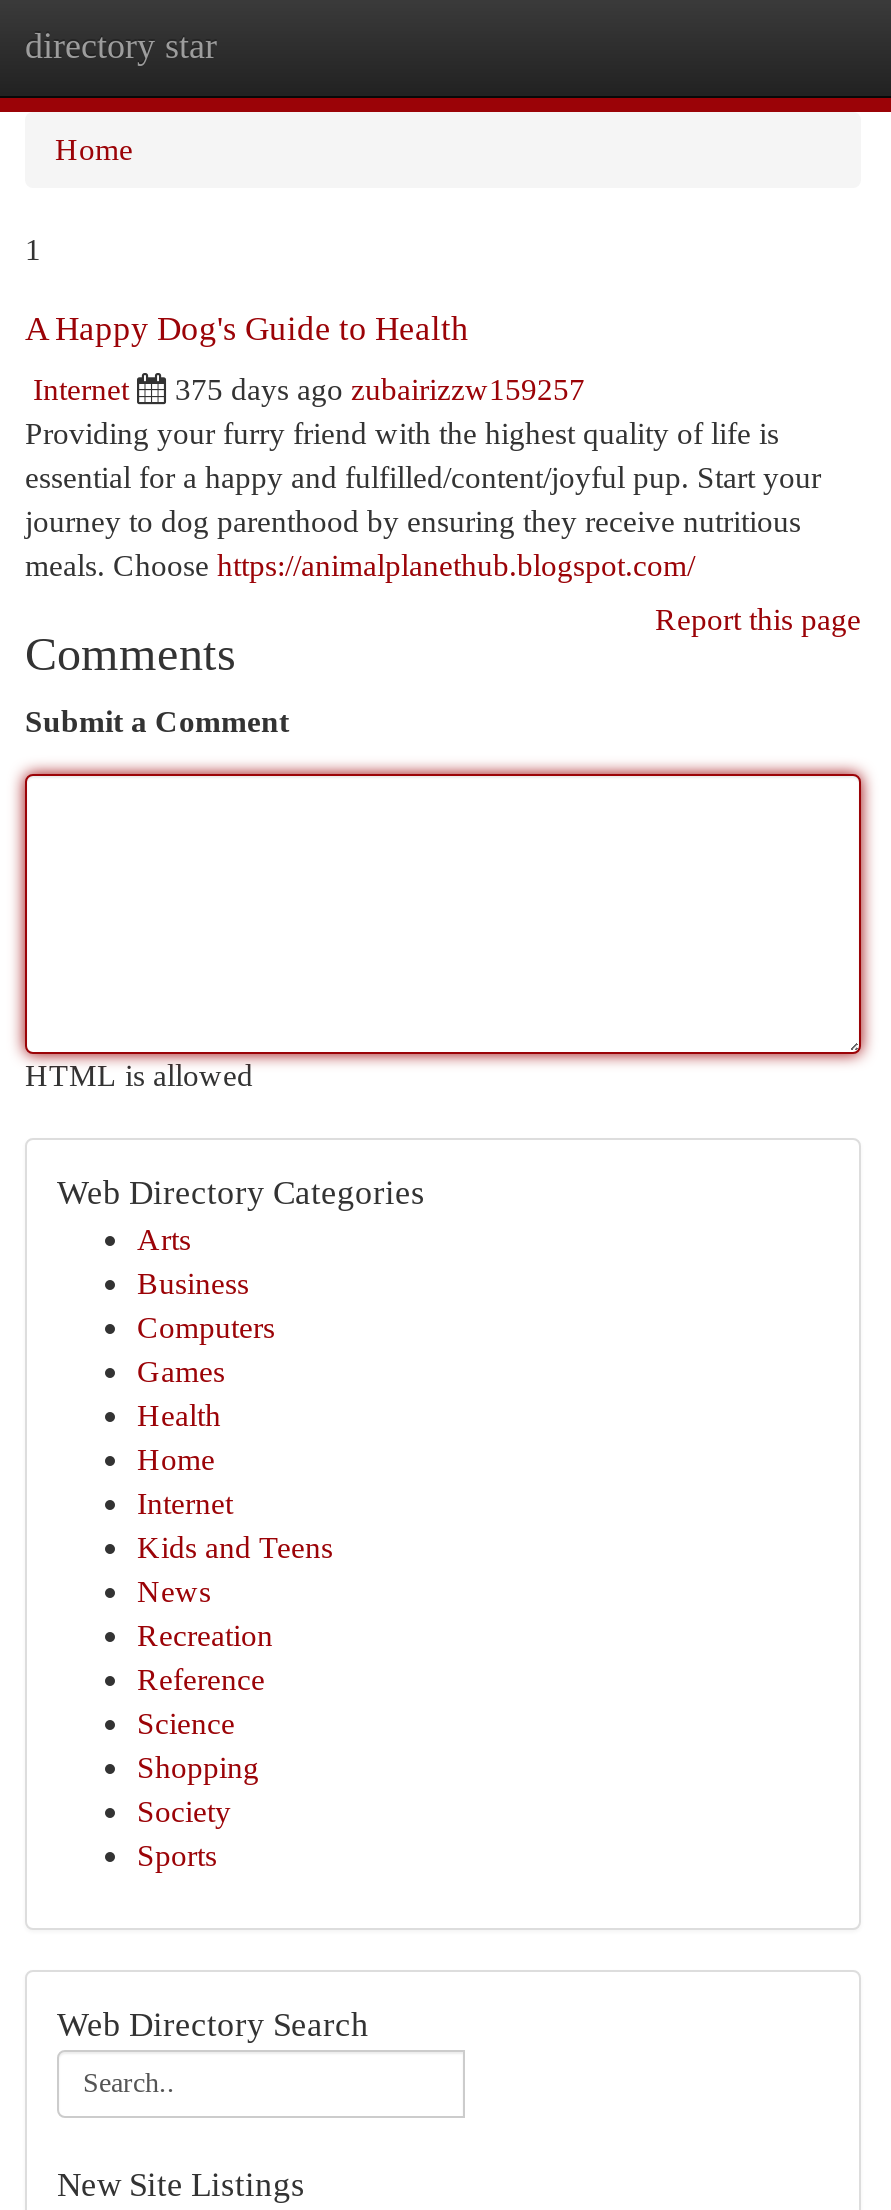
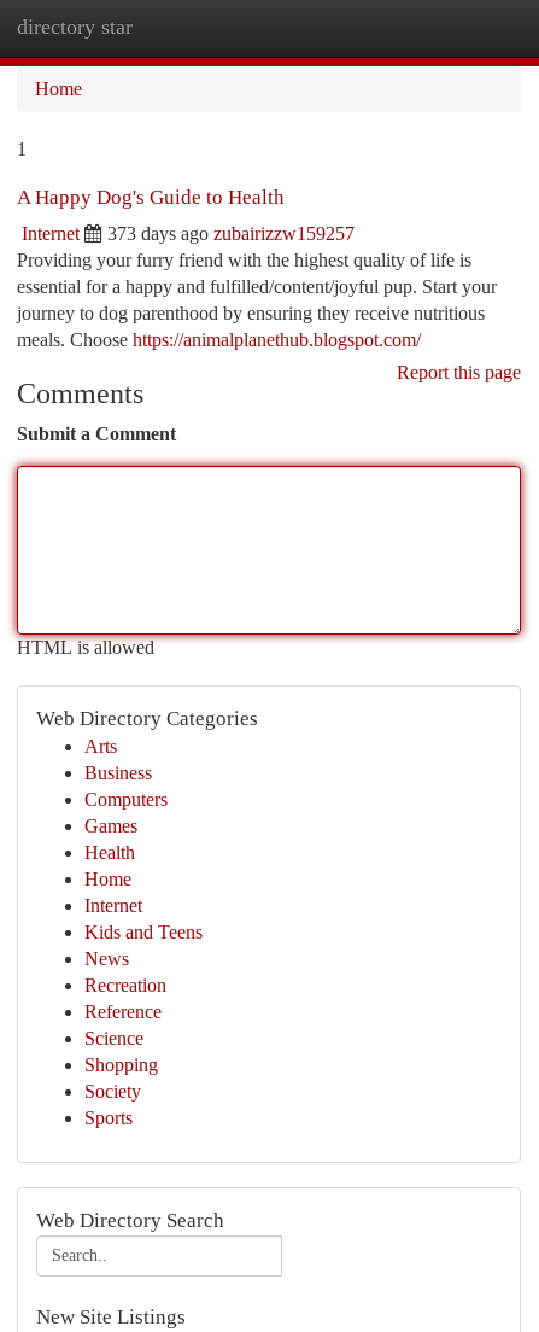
[175,372,585,406] 375 days ago zubairizzw159257 -> [107,223,355,244] 373 days ago zubairizzw159257

